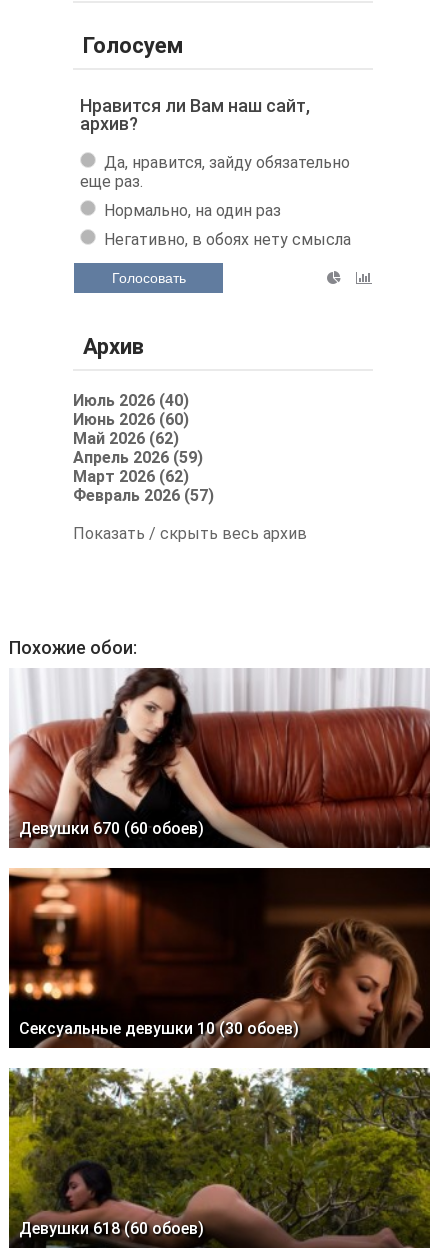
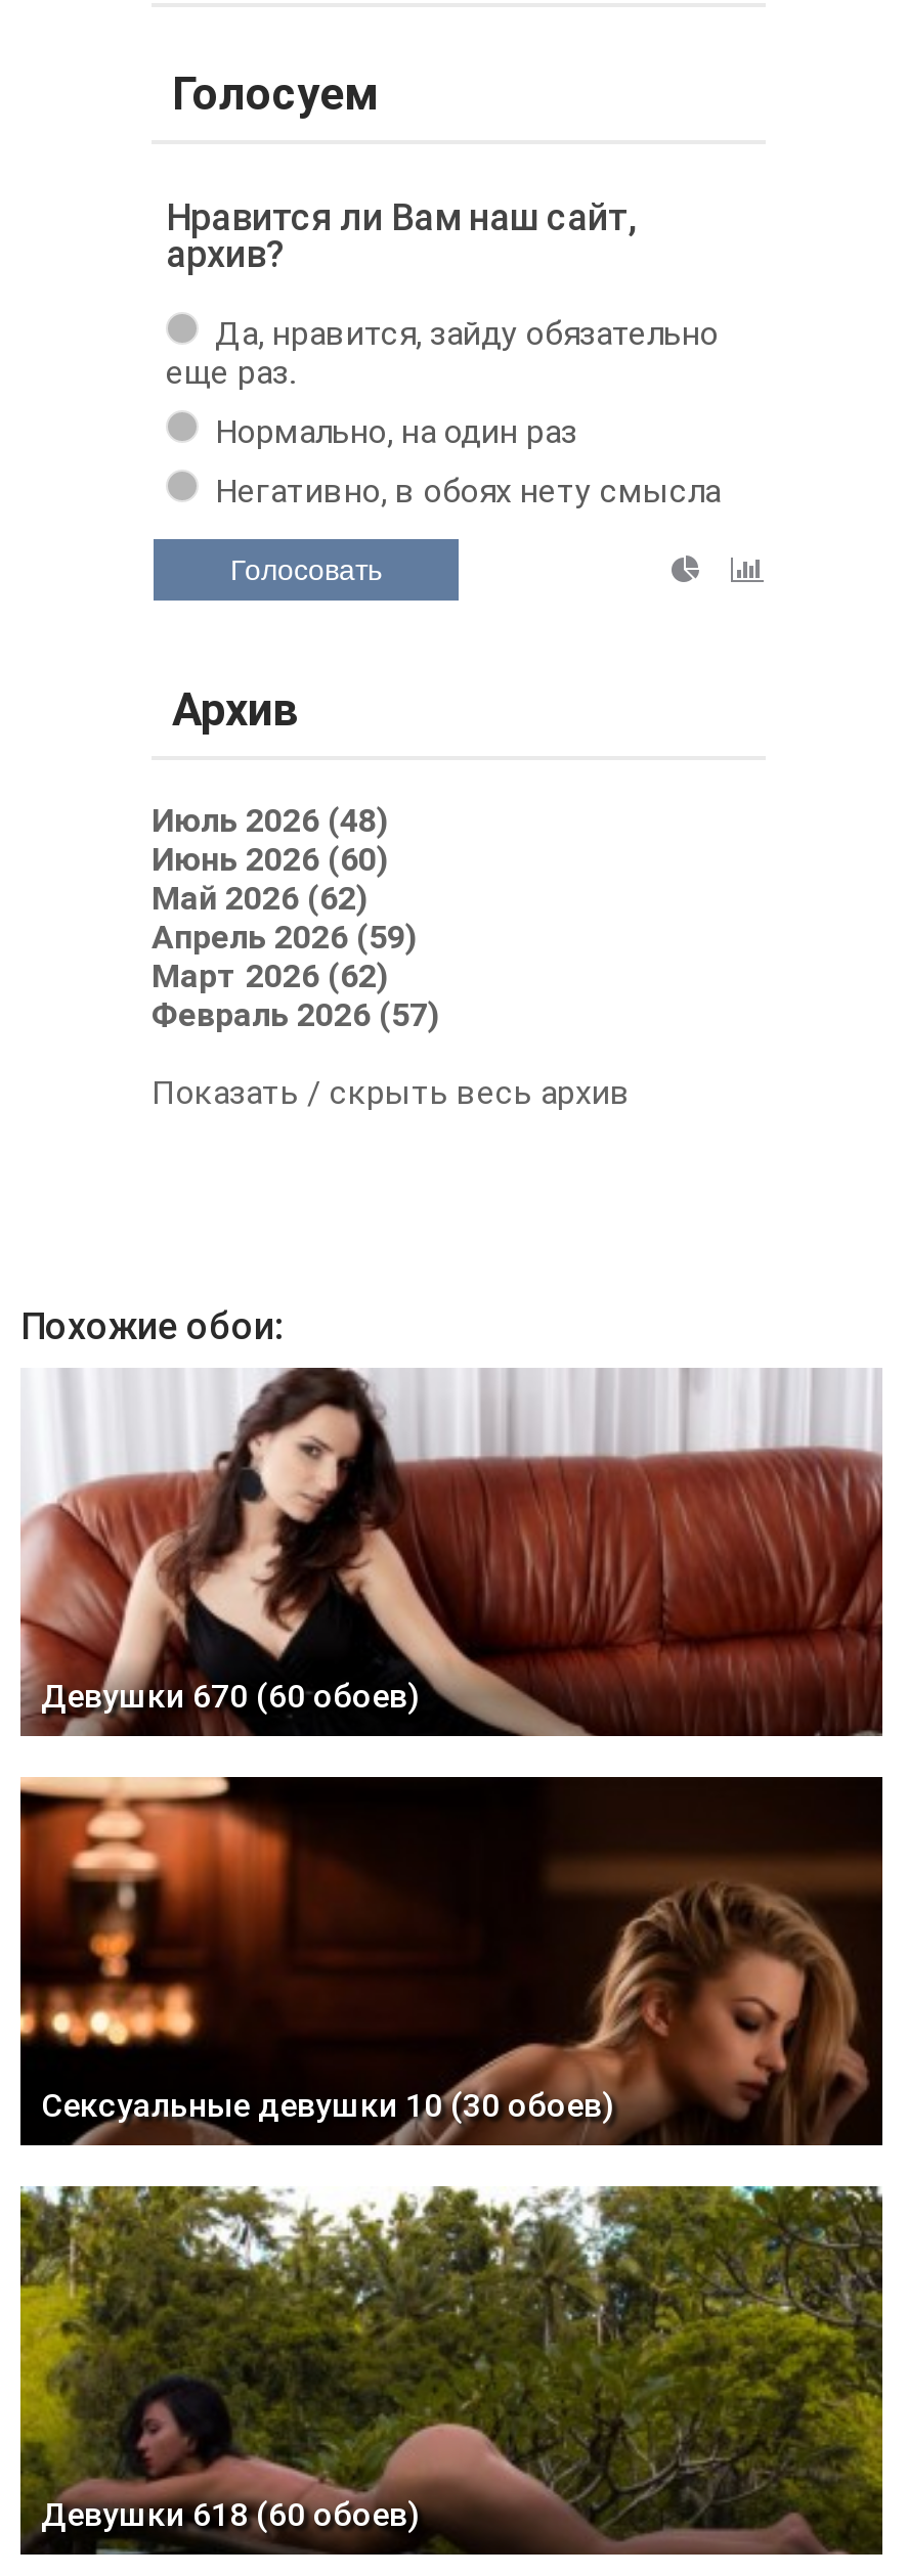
[73,391,189,410] Июль 2026 (40) -> [152,801,389,840] Июль 2026 (48)

